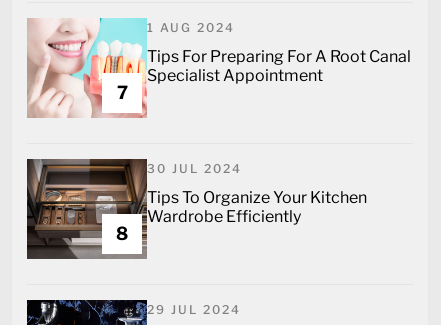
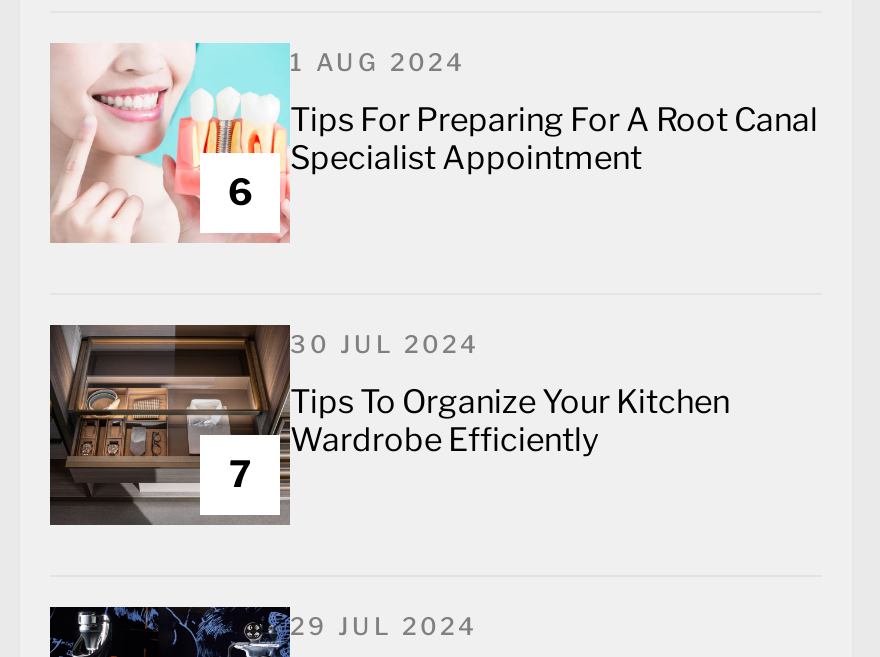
[116,82,127,103] 7 -> [228,171,252,213] 6
[116,223,128,244] 8 -> [229,453,251,495] 7

